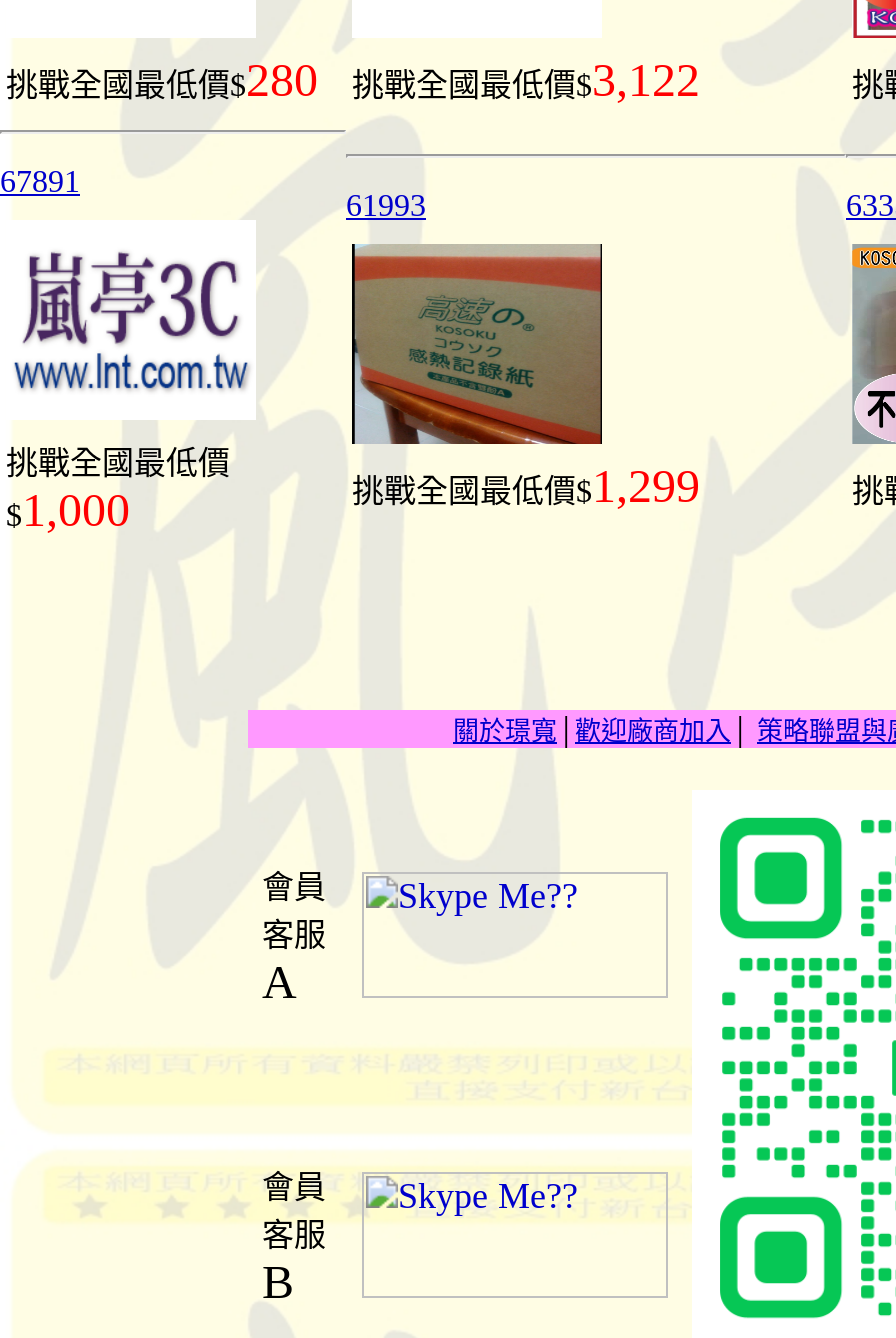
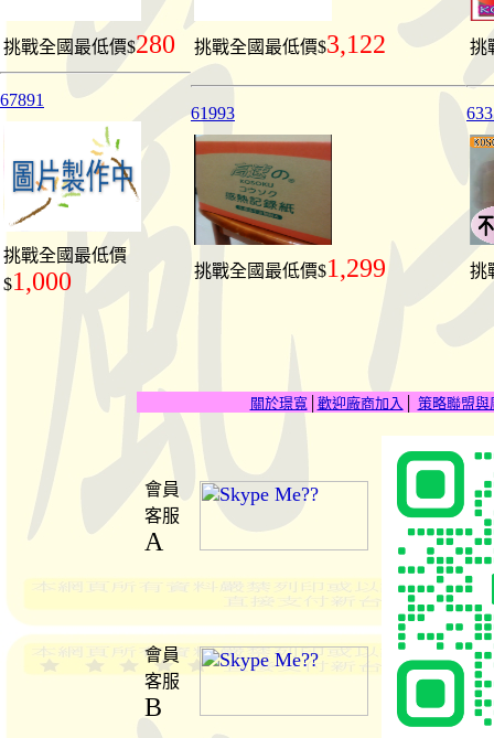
[12,232,250,406] [image] -> [9,126,138,225] [image]

